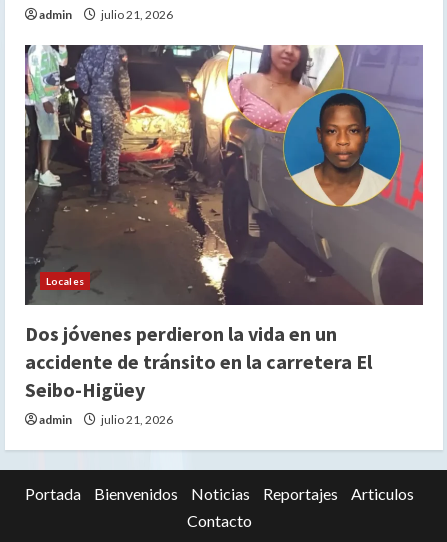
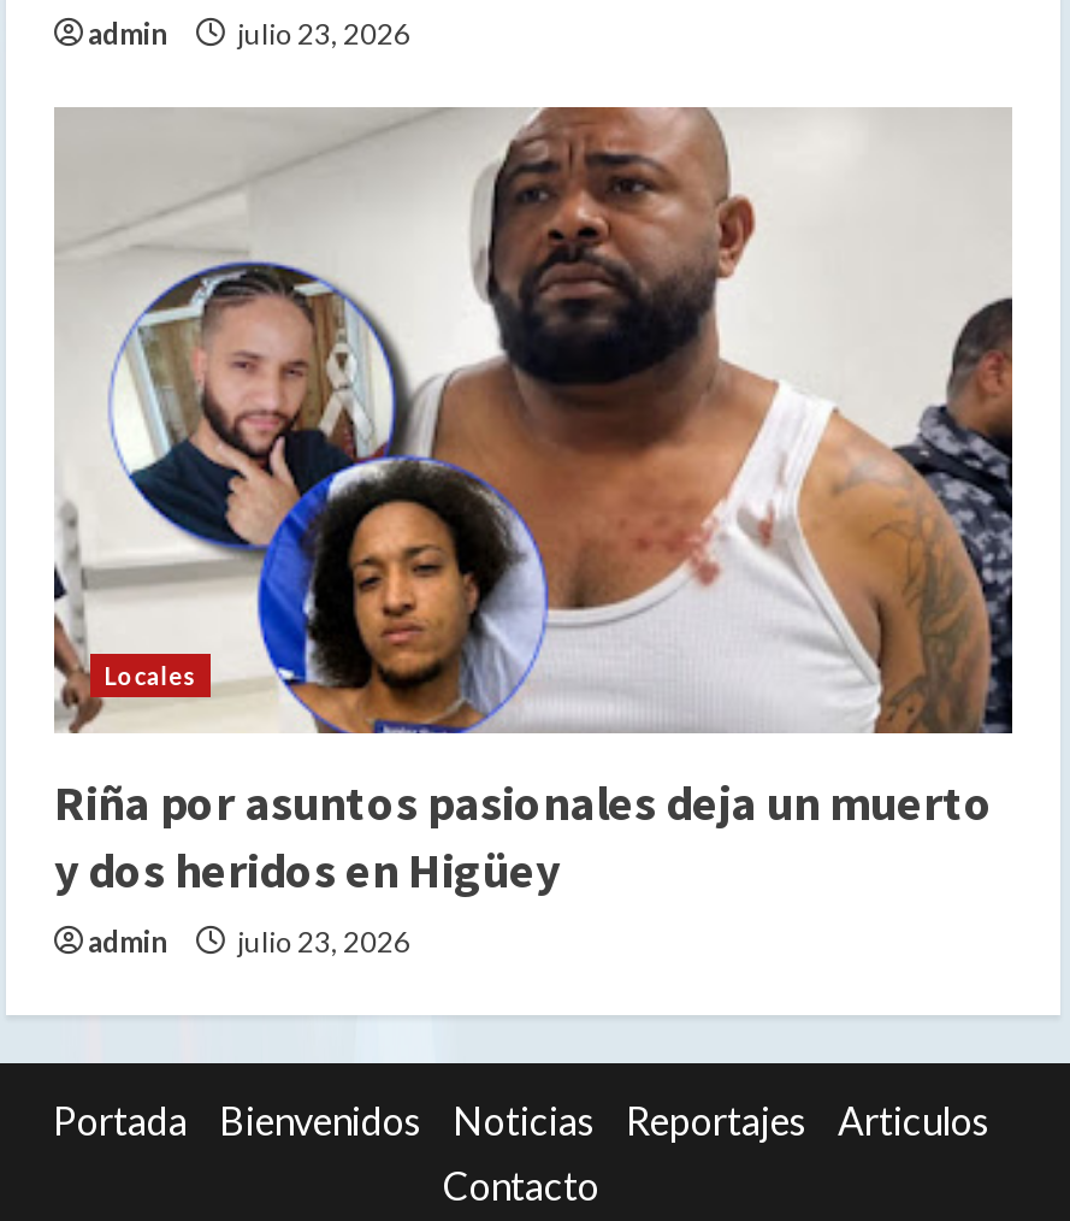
[39,7,173,22] admin julio 21, 2026 -> [88,16,410,52] admin julio 23, 2026
[24,45,424,402] [image] | Dos jóvenes perdieron la vida en un | accidente de tránsito en la carretera El | Seibo-Higüey -> [52,105,1015,900] [image] | Riña por asuntos pasionales deja un muerto | y dos heridos en Higüey
[39,412,173,427] admin julio 21, 2026 -> [88,924,410,960] admin julio 23, 2026

